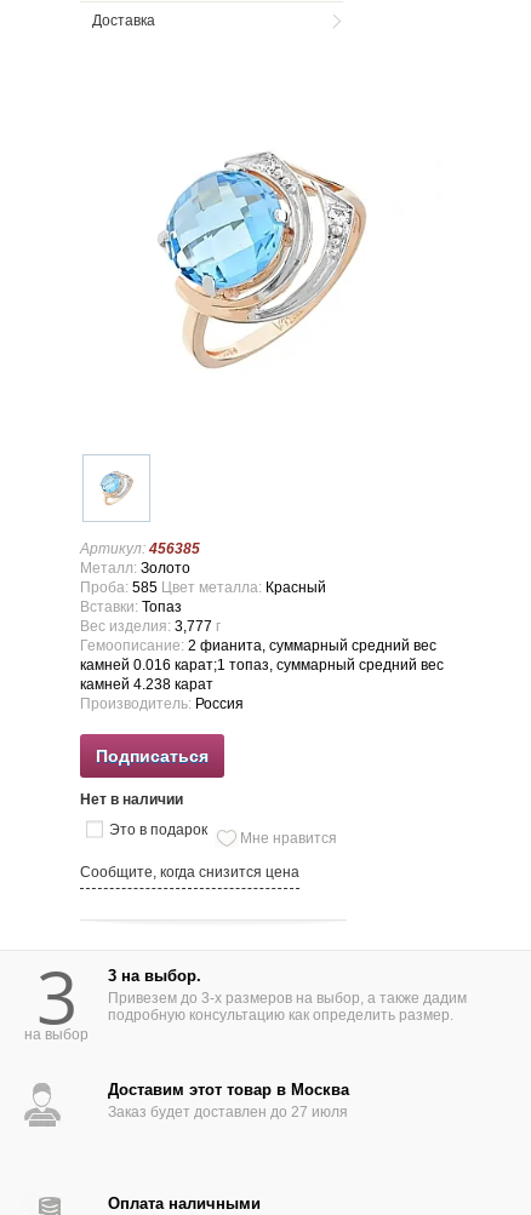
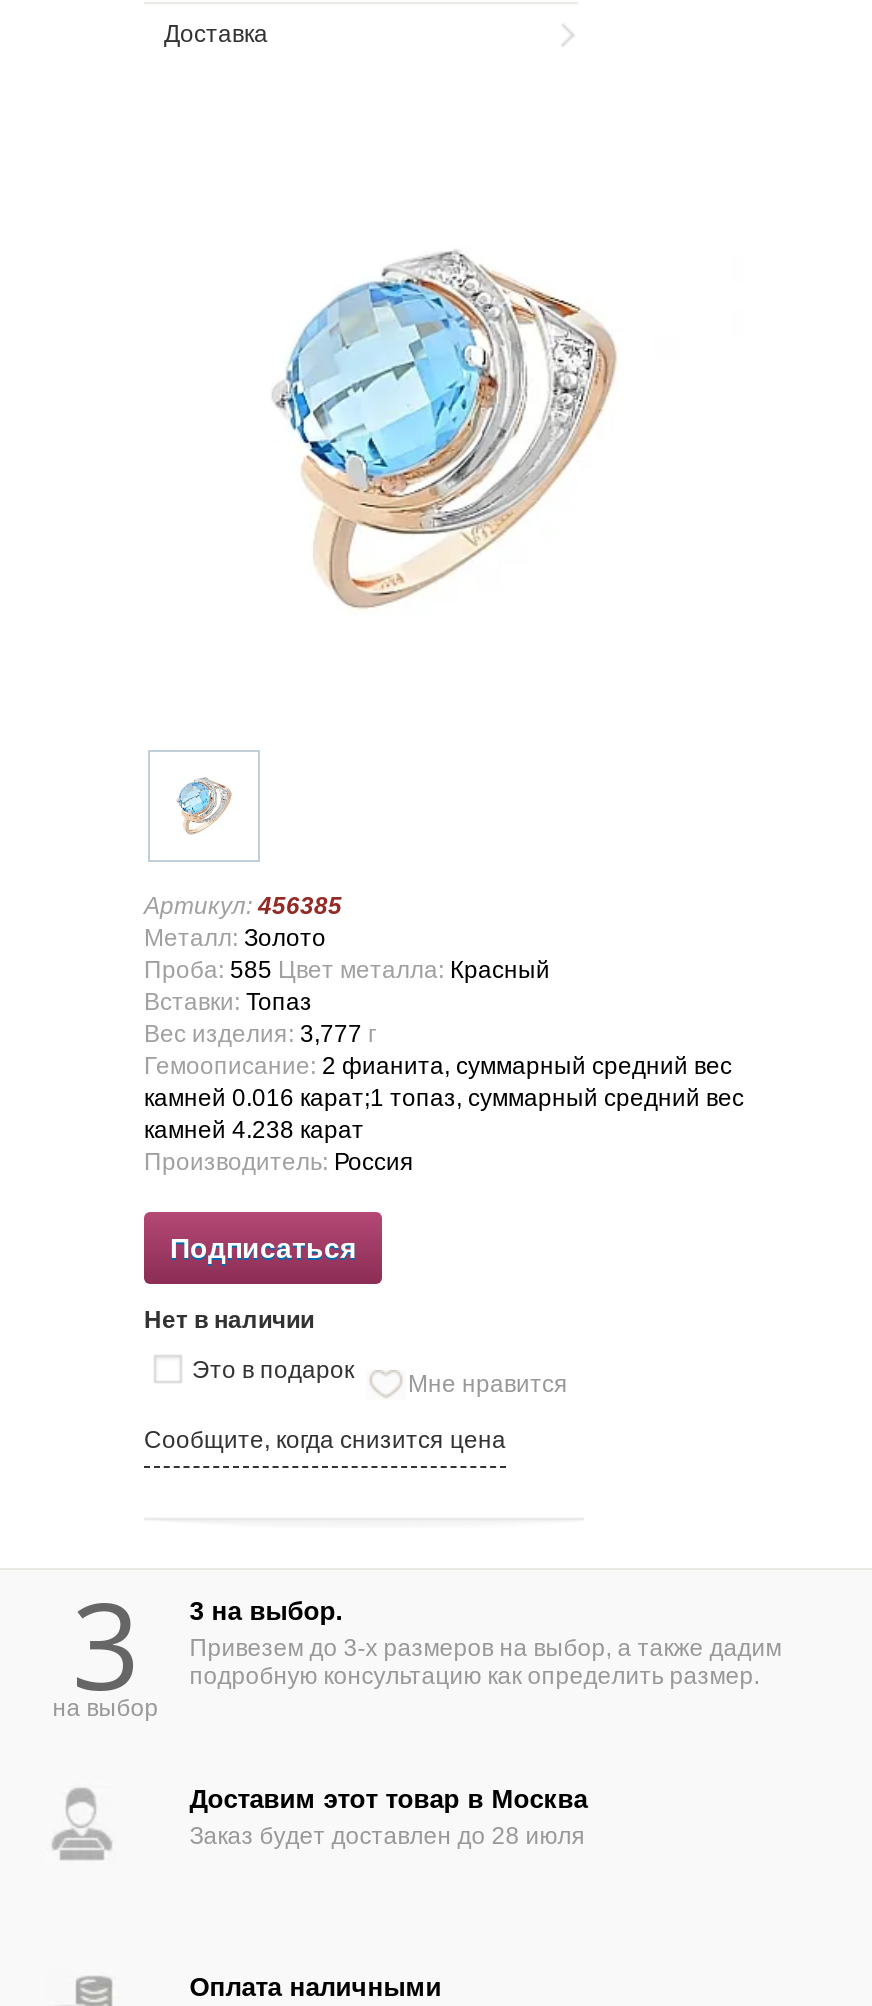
[108,1104,348,1121] Заказ будет доставлен до 27 июля -> [190,1822,586,1850] Заказ будет доставлен до 28 июля

